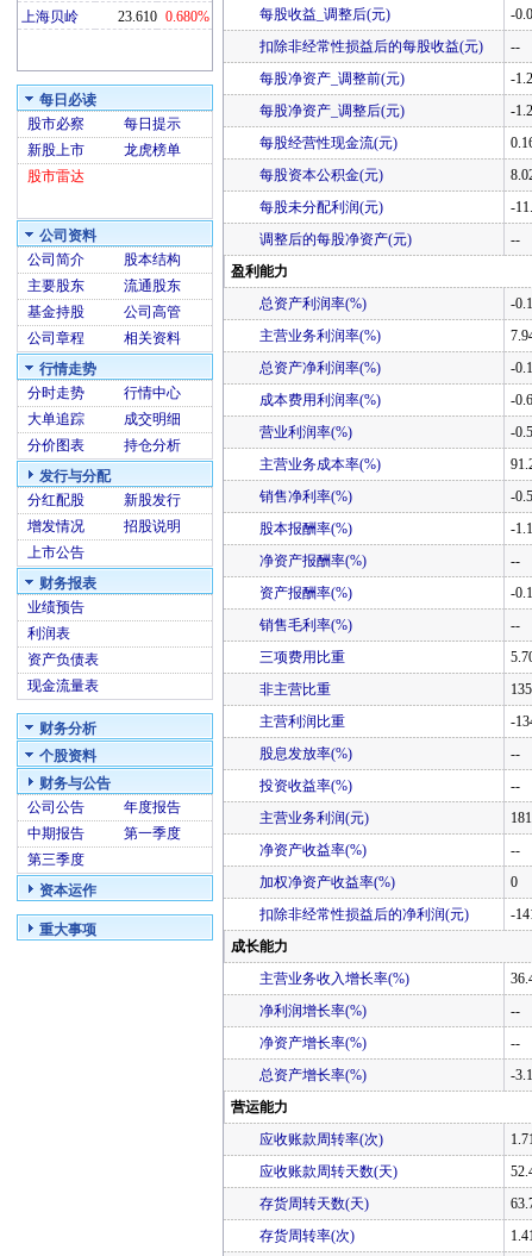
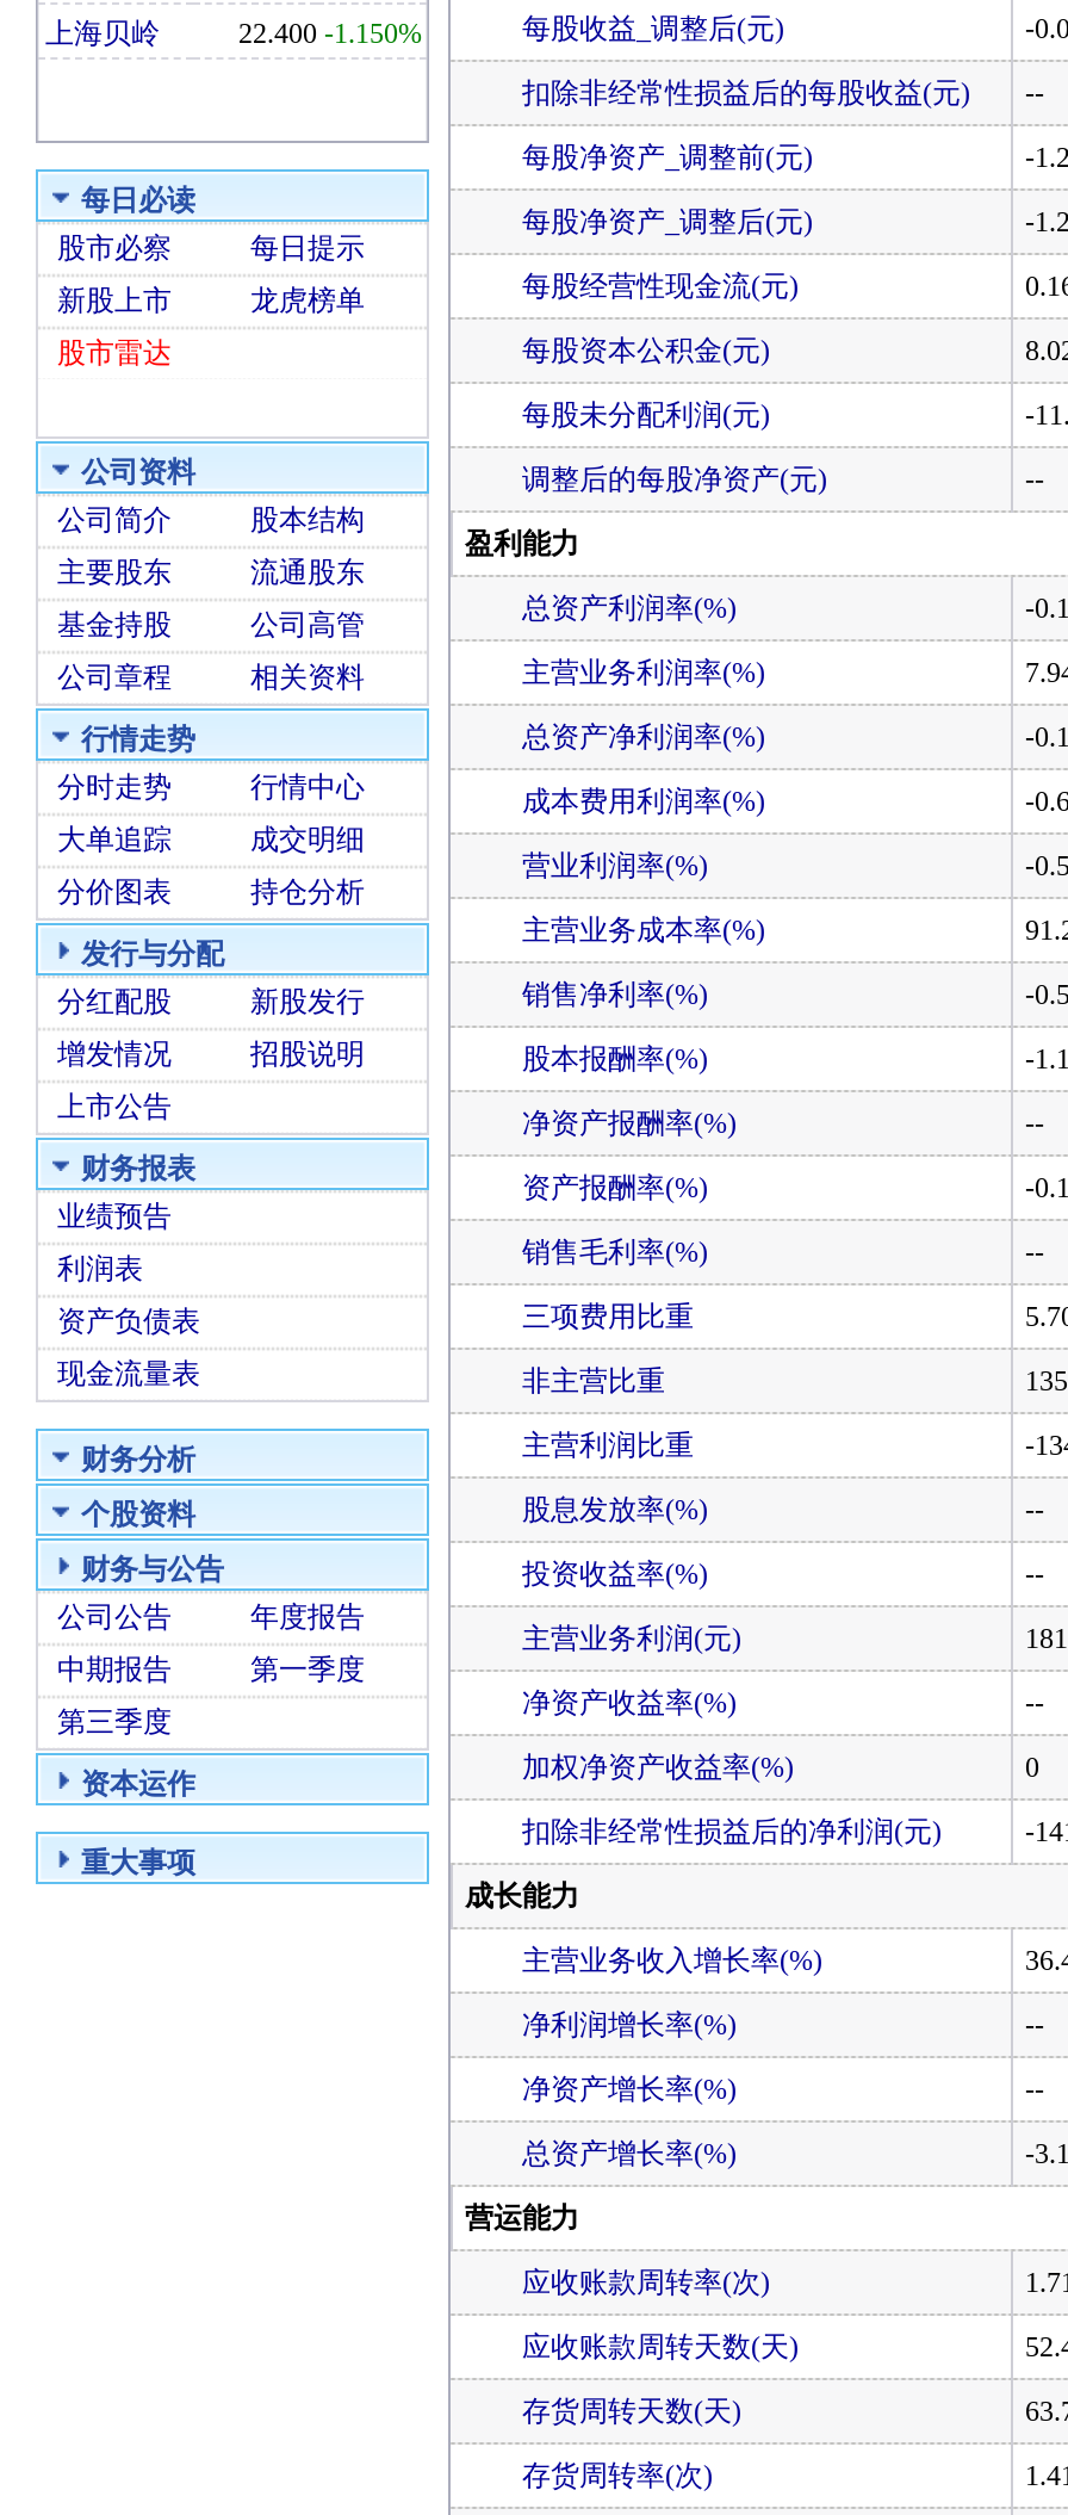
[118,8,209,25] 23.610 0.680% -> [238,17,422,50] 22.400 -1.150%

